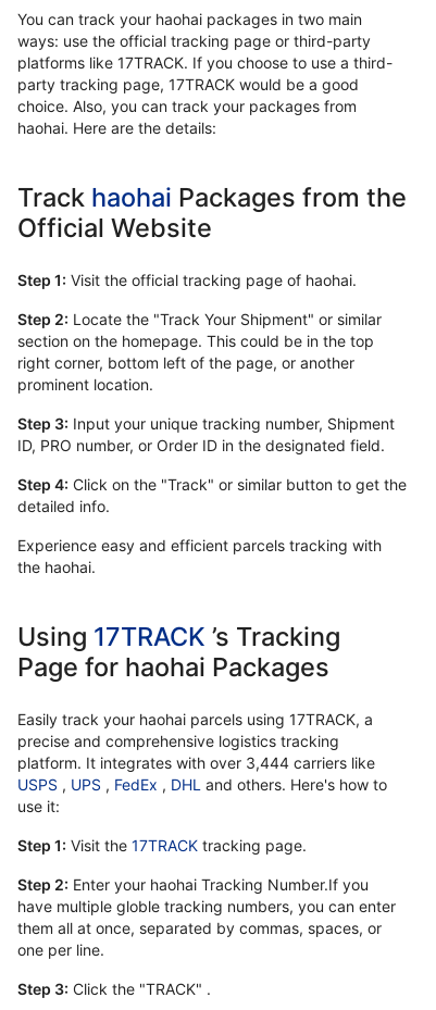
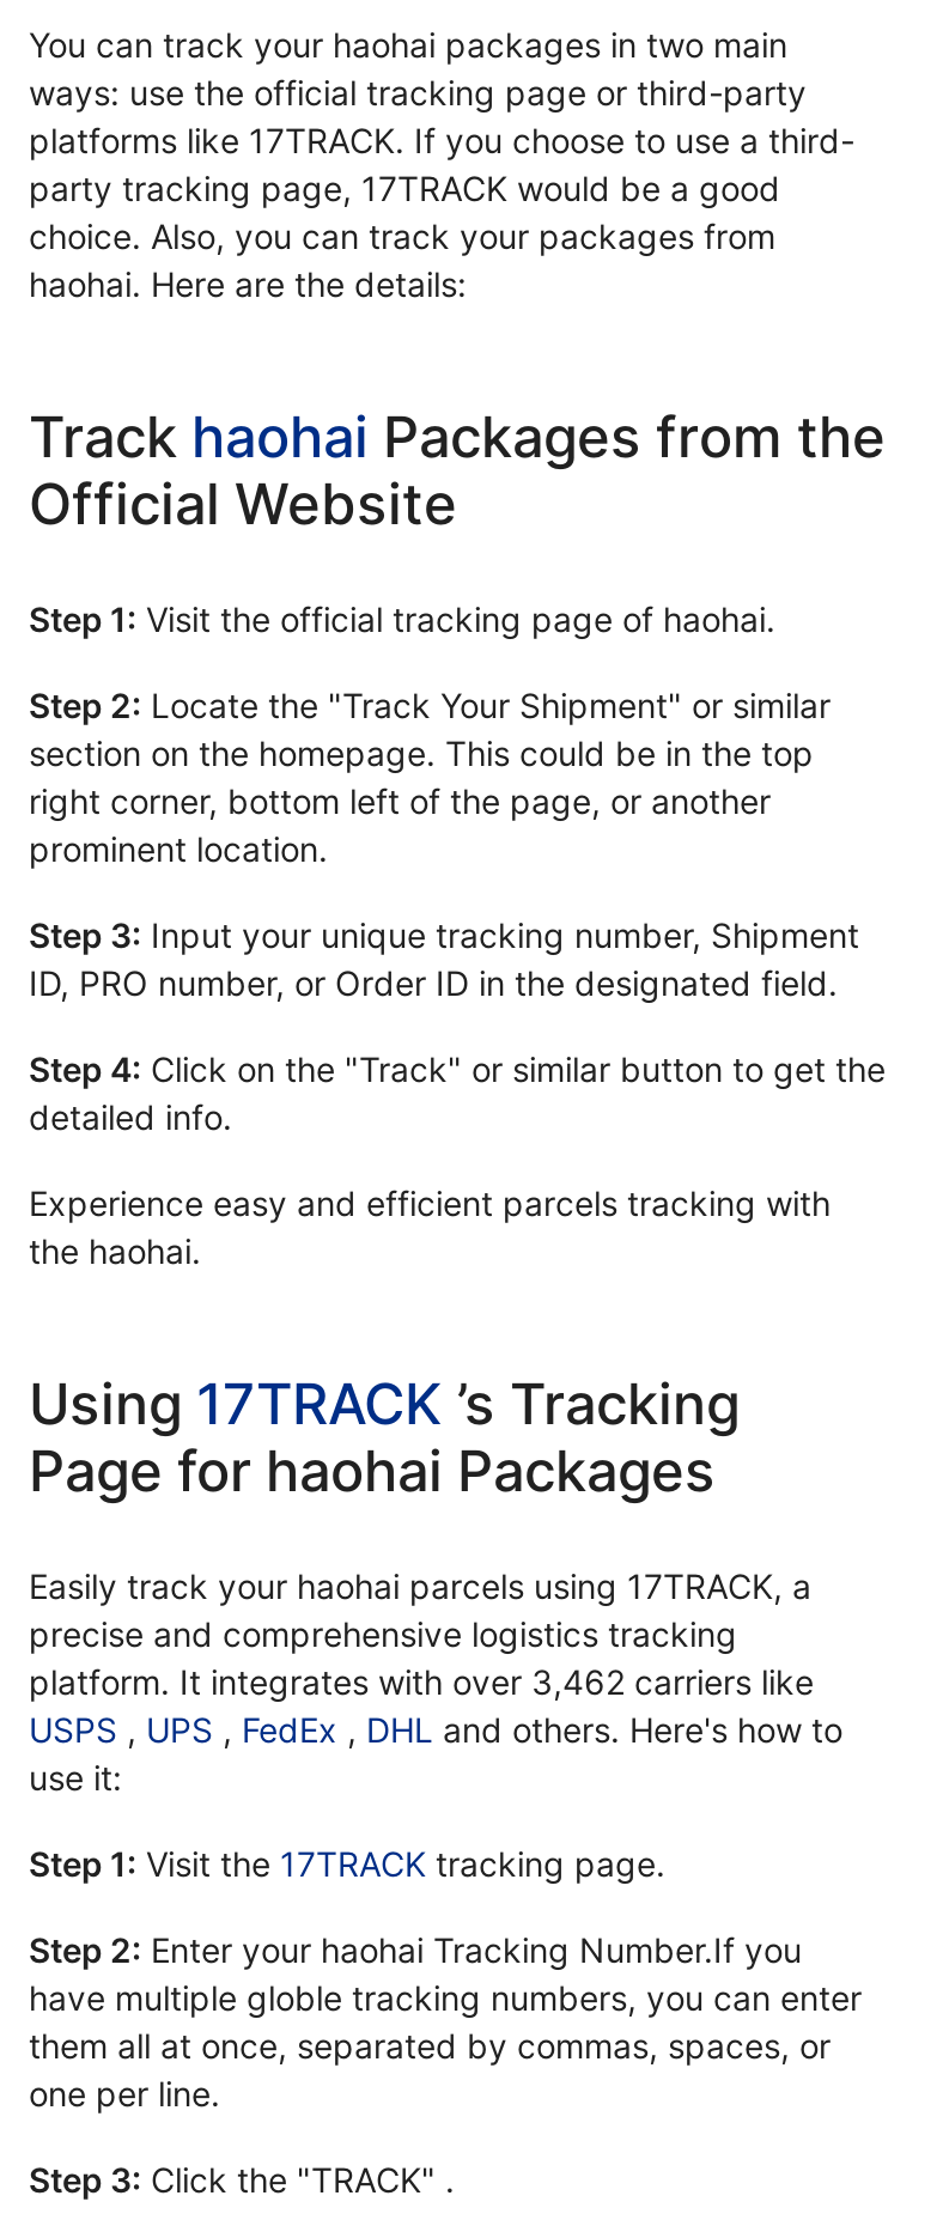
[17,753,375,772] platform. It integrates with over 3,444 carriers like -> [29,1661,814,1702] platform. It integrates with over 3,462 carriers like

